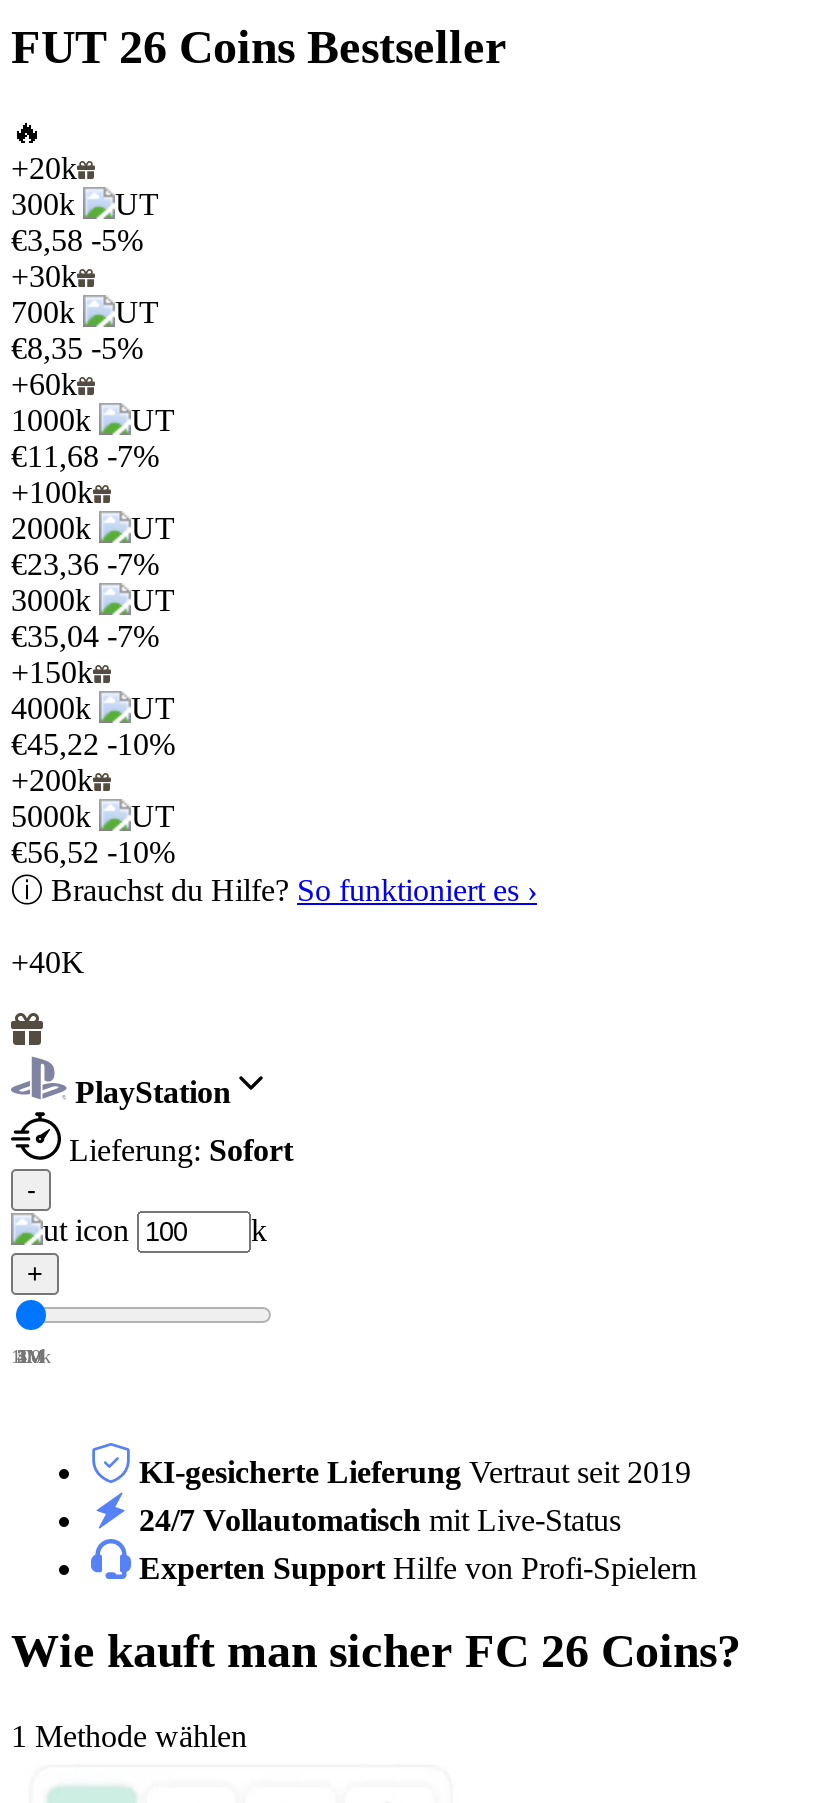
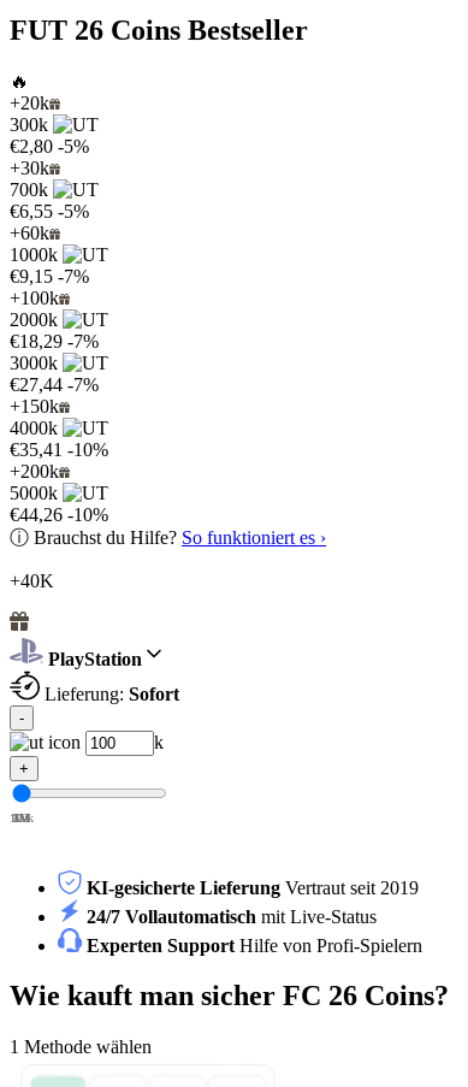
[11,222,143,256] €3,58 -5% -> [10,135,89,156] €2,80 -5%
[11,330,143,364] €8,35 -5% -> [10,200,89,221] €6,55 -5%
[11,438,159,472] €11,68 -7% -> [10,265,89,286] €9,15 -7%
[11,546,159,580] €23,36 -7% -> [10,330,99,351] €18,29 -7%
[11,618,159,652] €35,04 -7% -> [10,374,99,394] €27,44 -7%
[11,726,175,760] €45,22 -10% -> [10,439,108,459] €35,41 -10%
[11,834,175,868] €56,52 -10% -> [10,504,108,524] €44,26 -10%

